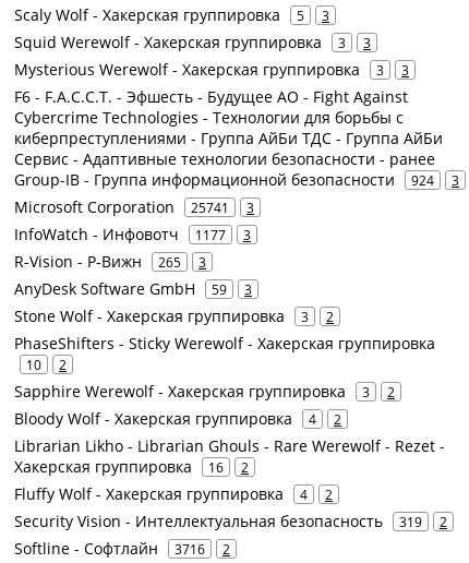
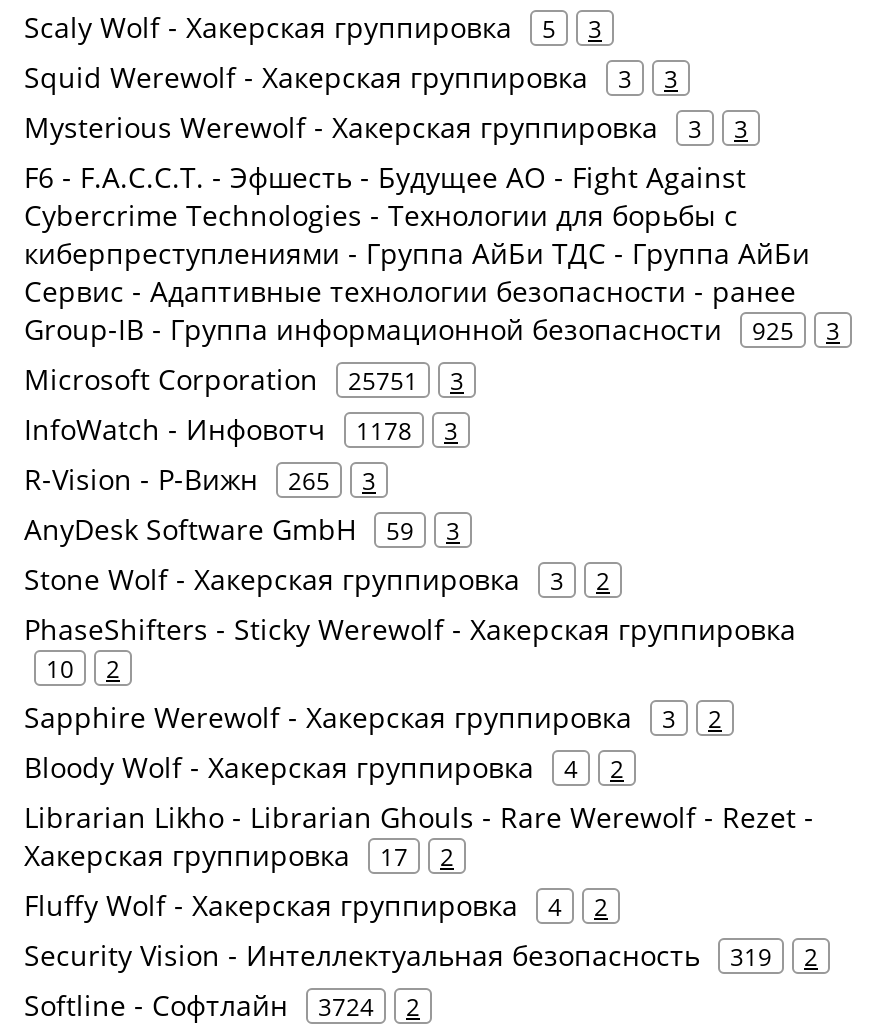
[411,171,434,189] 924 -> [752,314,794,346] 925
[14,196,254,217] Microsoft Corporation 25741 3 -> [24,360,464,398] Microsoft Corporation 25751 3
[14,224,251,244] InfoWatch - Инфовотч 1177 3 -> [24,410,458,448] InfoWatch - Инфовотч 1178 3
[14,456,249,477] Хакерская группировка 16 2 -> [24,836,454,874] Хакерская группировка 17 2
[14,538,230,559] Softline - Софтлайн 3716 2 -> [24,986,420,1024] Softline - Софтлайн 3724 2

